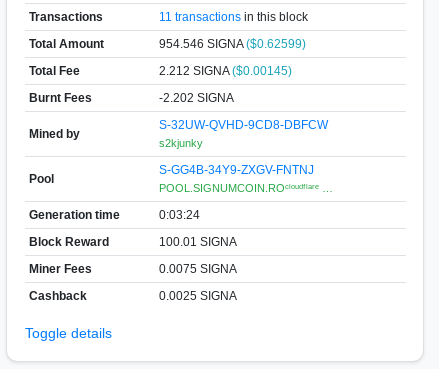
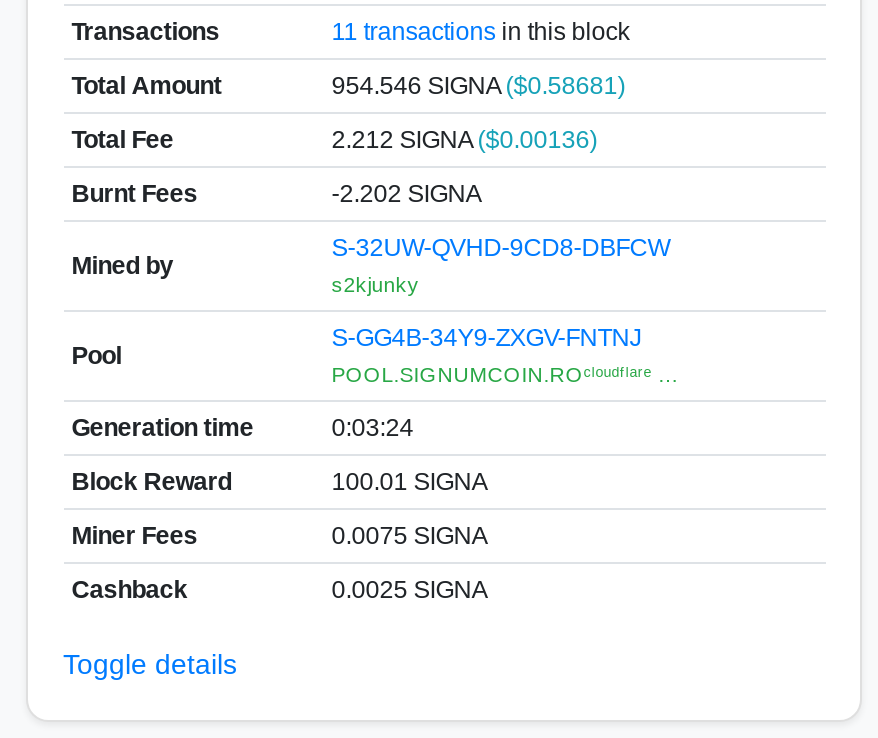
[159,36,306,50] 954.546 SIGNA ($0.62599) -> [331,71,625,99] 954.546 SIGNA ($0.58681)
[159,63,292,77] 2.212 SIGNA ($0.00145) -> [331,125,597,153] 2.212 SIGNA ($0.00136)

